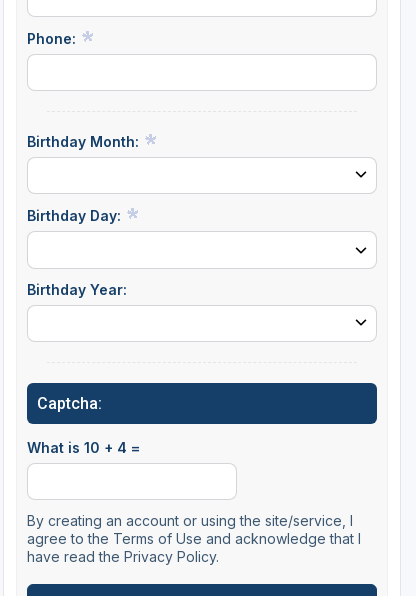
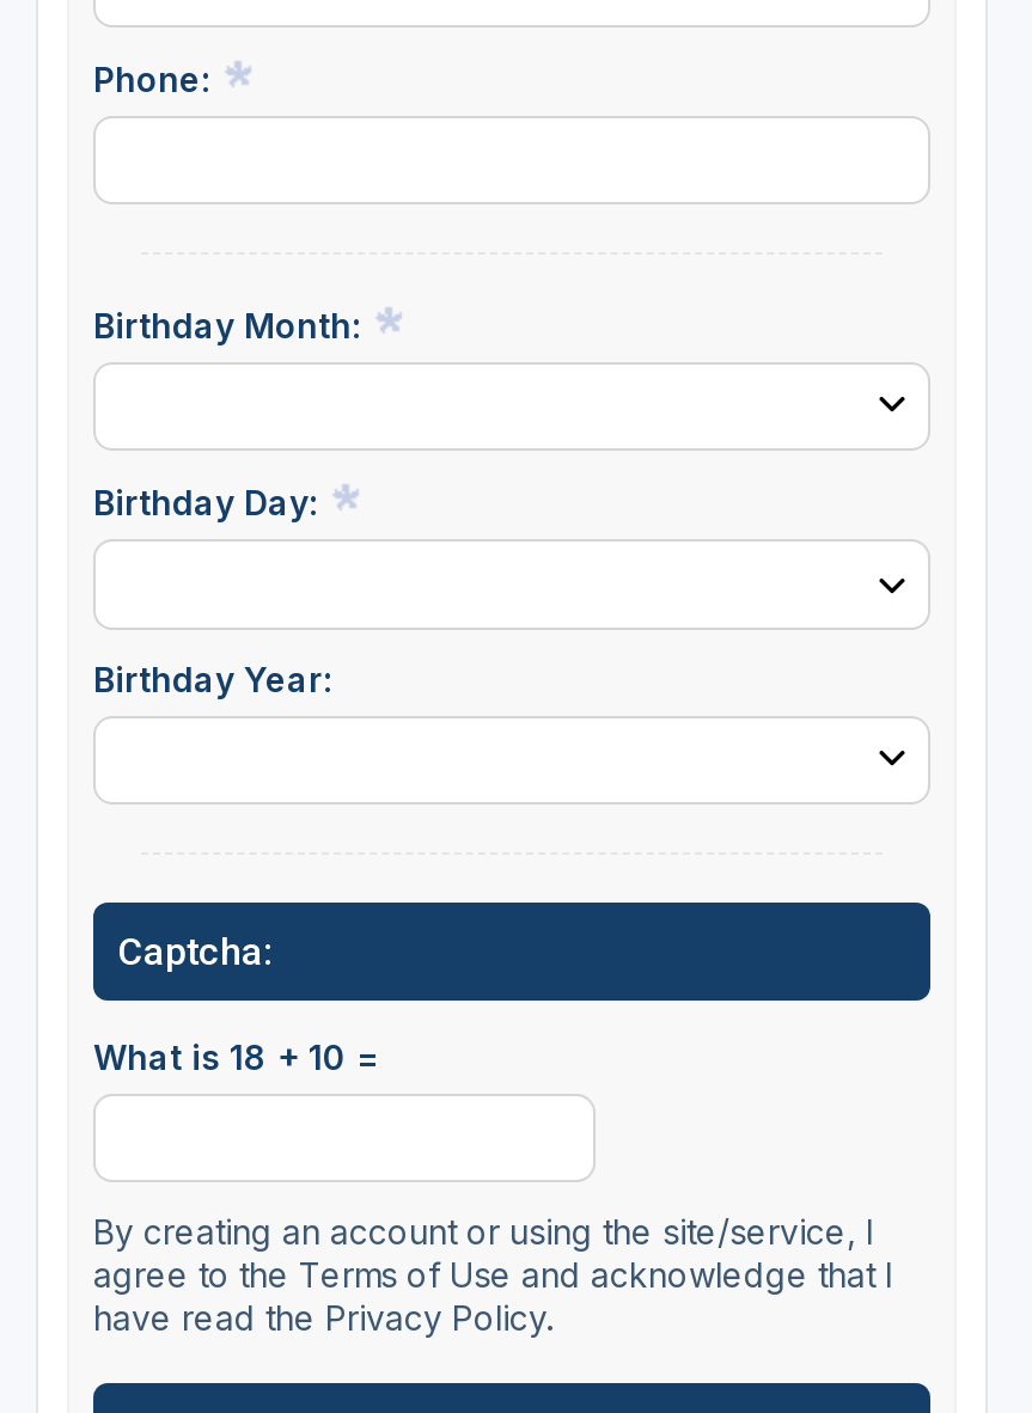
[27,439,140,456] What is 10 + 4 = -> [93,1036,378,1076] What is 18 + 10 =

